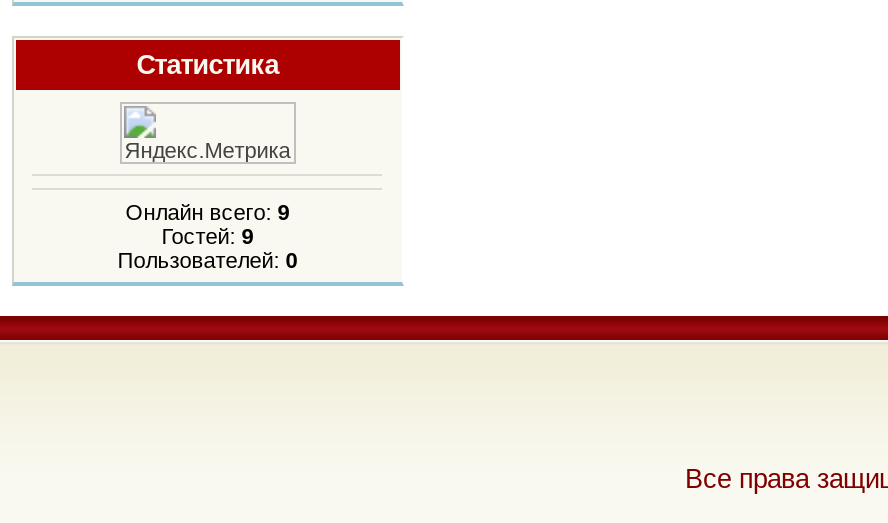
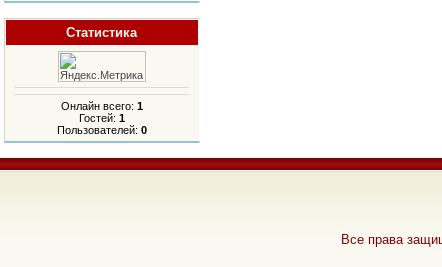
[126,200,290,224] Онлайн всего: 9 -> [61,100,143,112] Онлайн всего: 1
[162,224,254,248] Гостей: 9 -> [79,112,125,124] Гостей: 1

